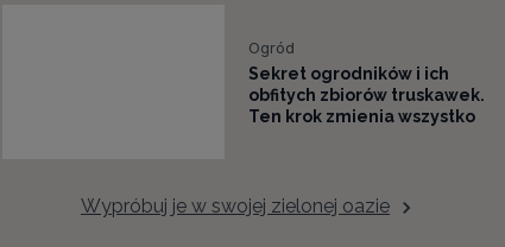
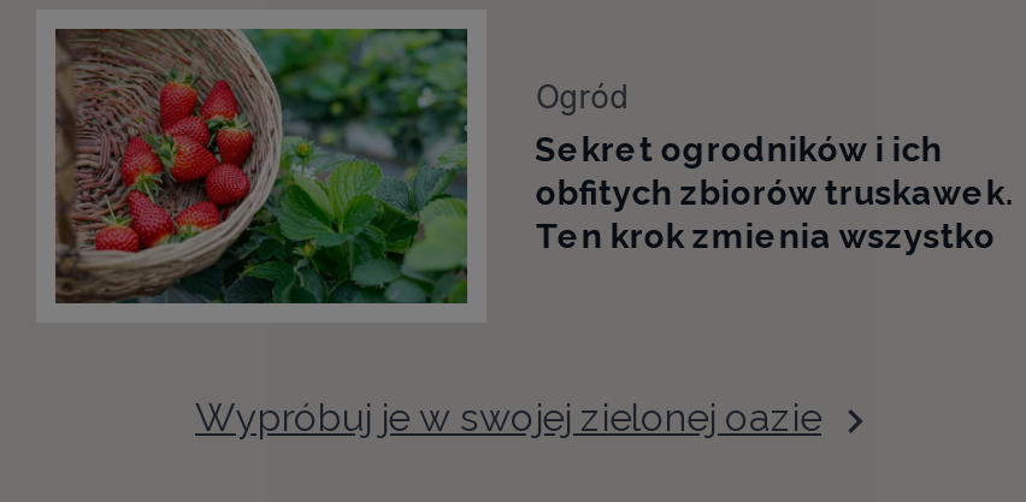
none -> [53,25,470,307] [image]

